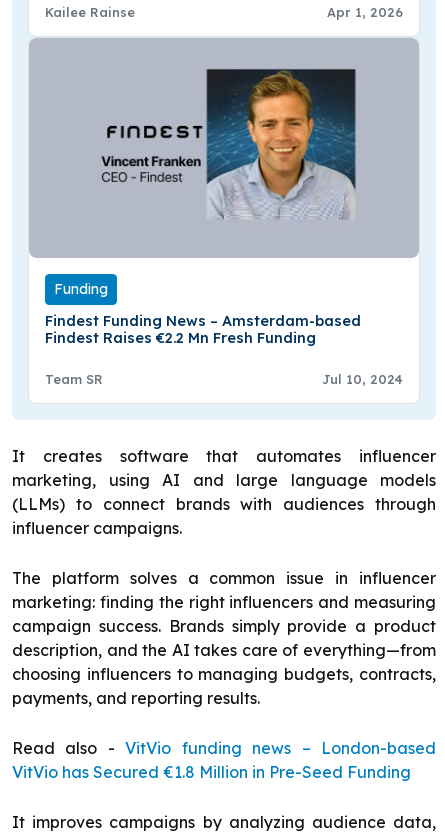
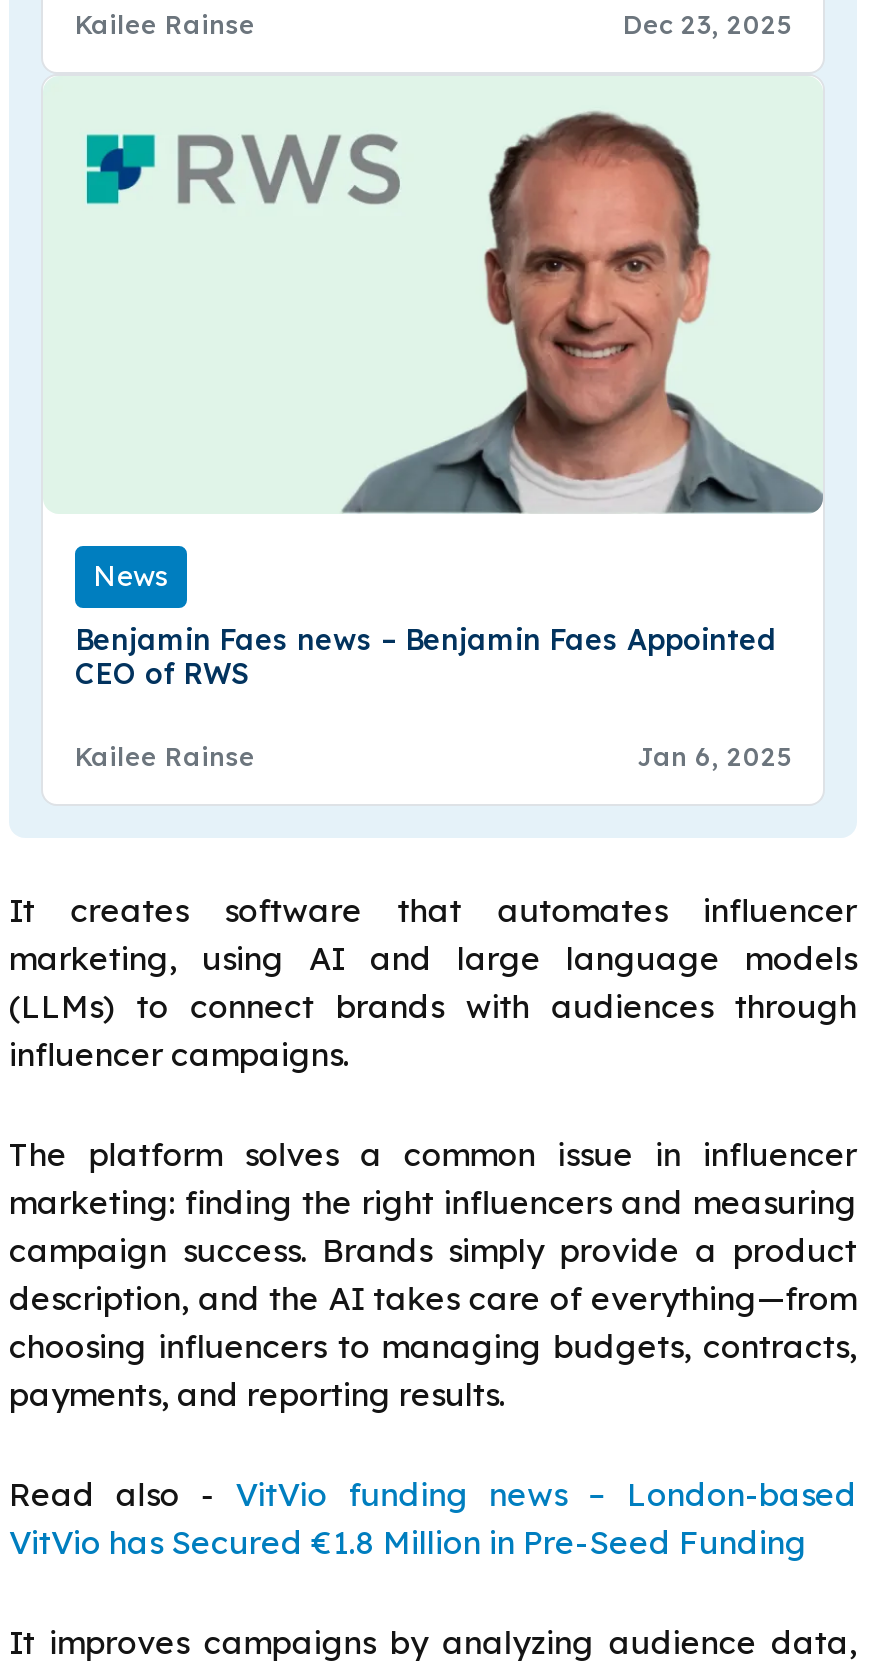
[327,4,403,20] Apr 1, 2026 -> [623,9,791,41] Dec 23, 2025
[29,38,419,298] [image] | Funding -> [45,78,821,595] [image] | News
[45,312,361,347] Findest Funding News – Amsterdam-based | Findest Raises €2.2 Mn Fresh Funding -> [75,623,777,693] Benjamin Faes news – Benjamin Faes Appointed | CEO of RWS
[45,371,403,387] Team SR | Jul 10, 2024 -> [75,741,791,773] Kailee Rainse | Jan 6, 2025

